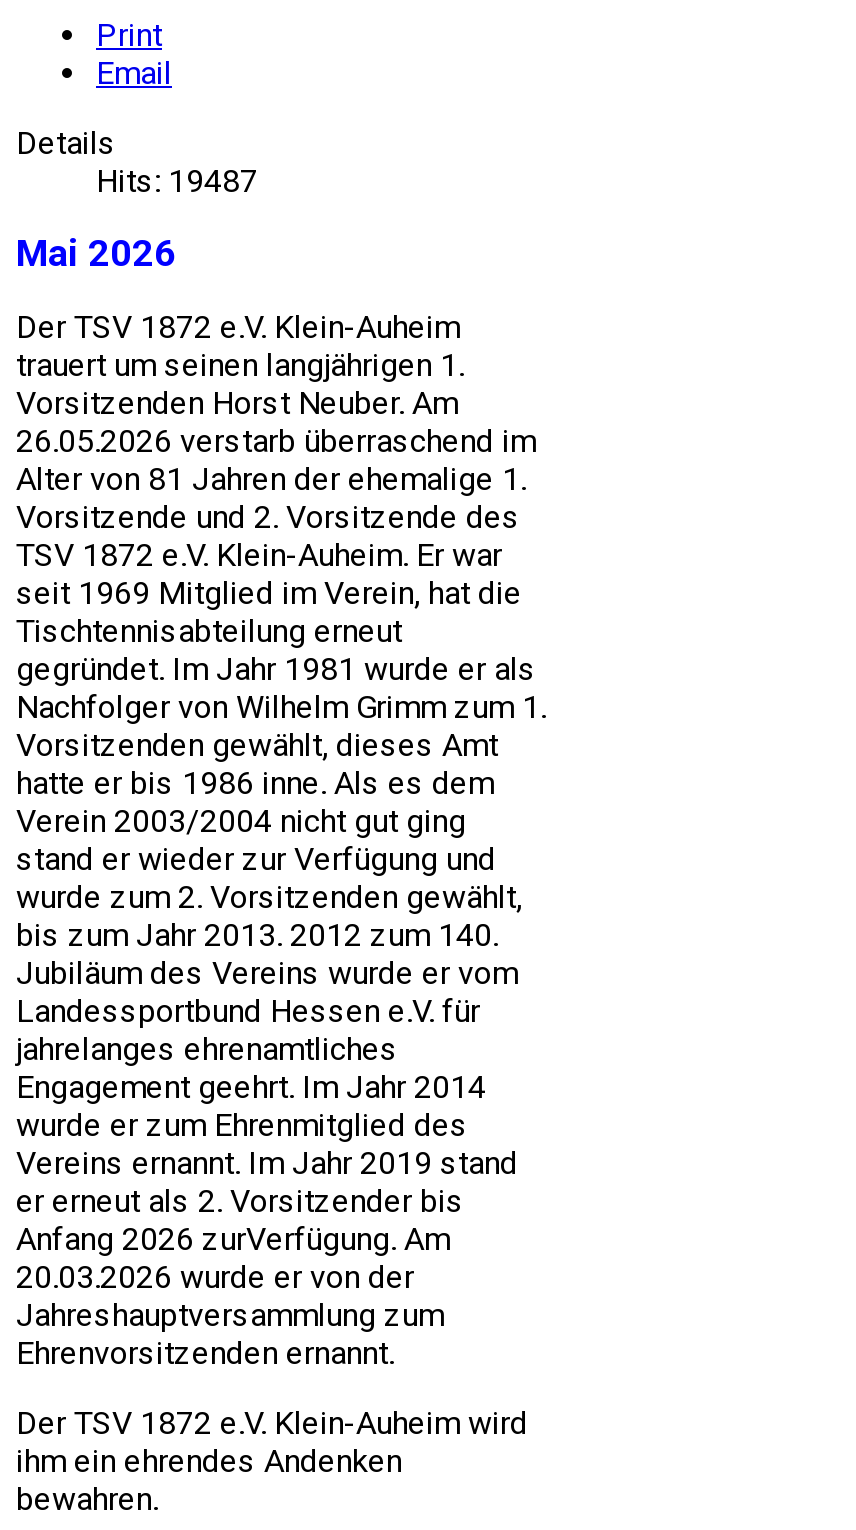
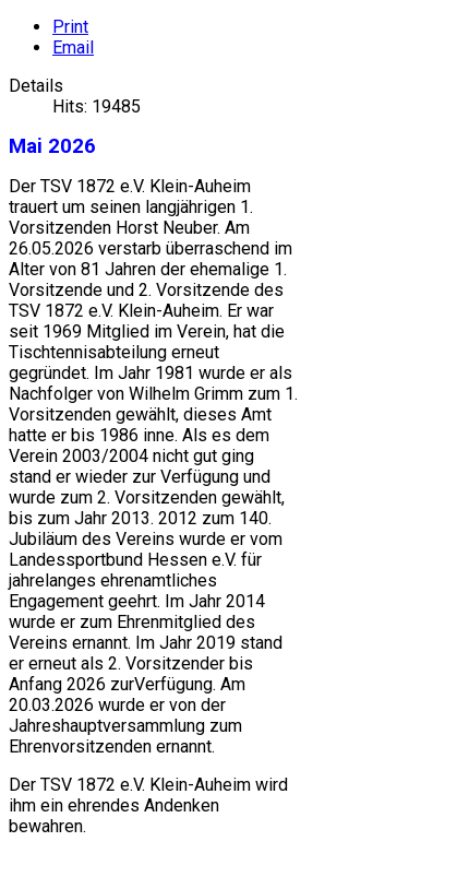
[96,162,258,200] Hits: 19487 -> [52,96,141,117] Hits: 19485

